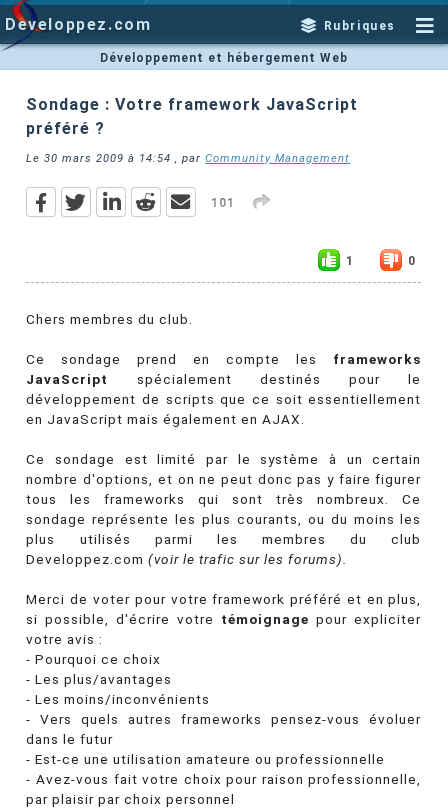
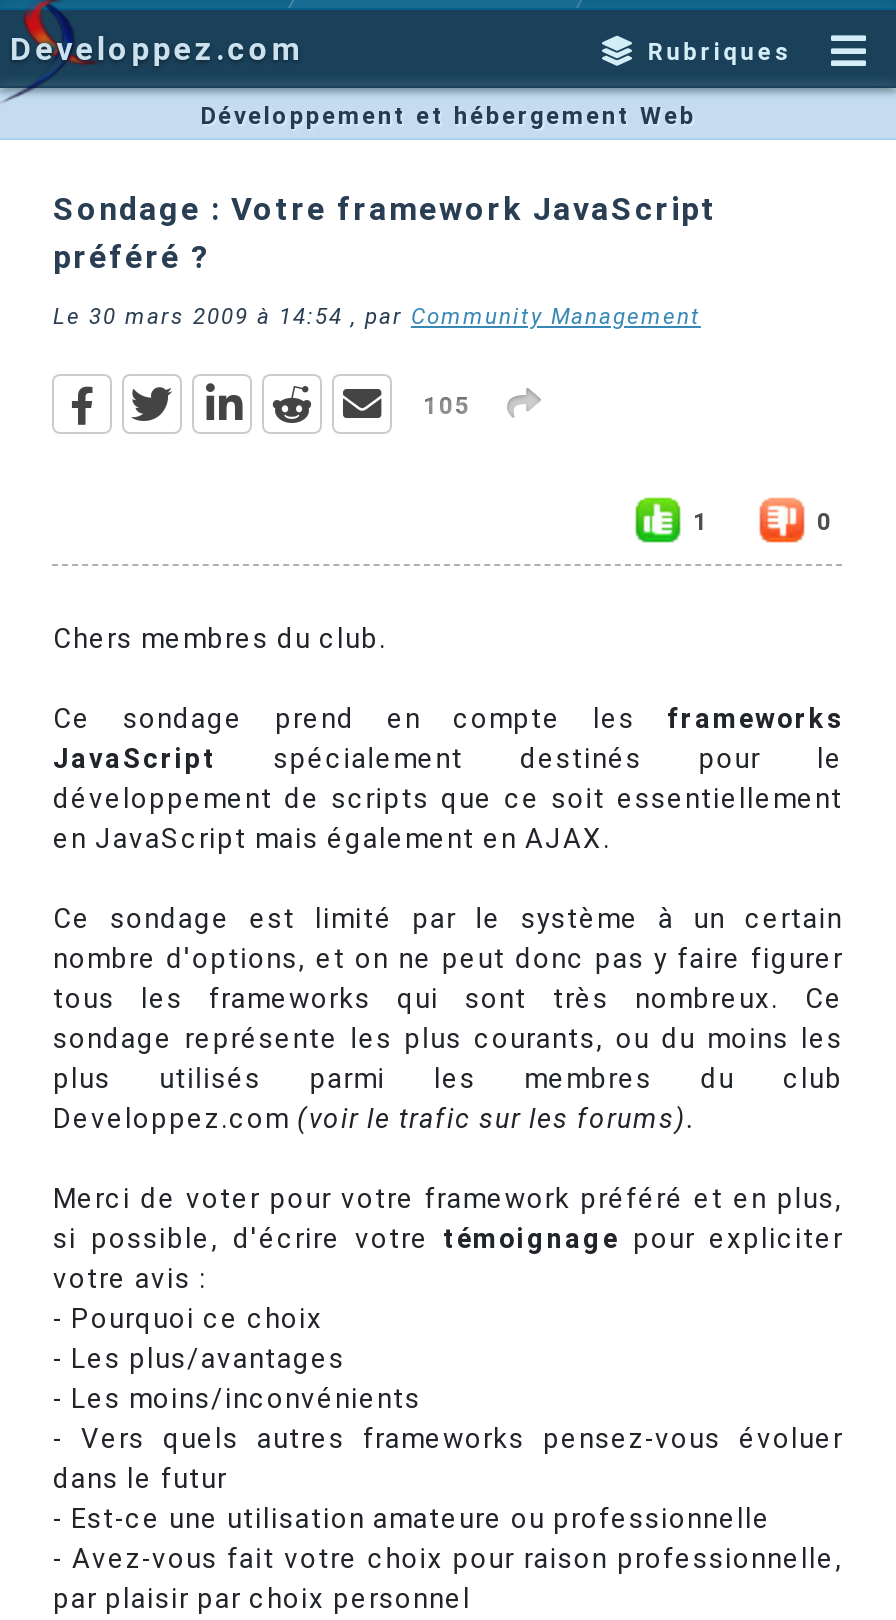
[211,196,235,210] 101 -> [423,393,471,421] 105

